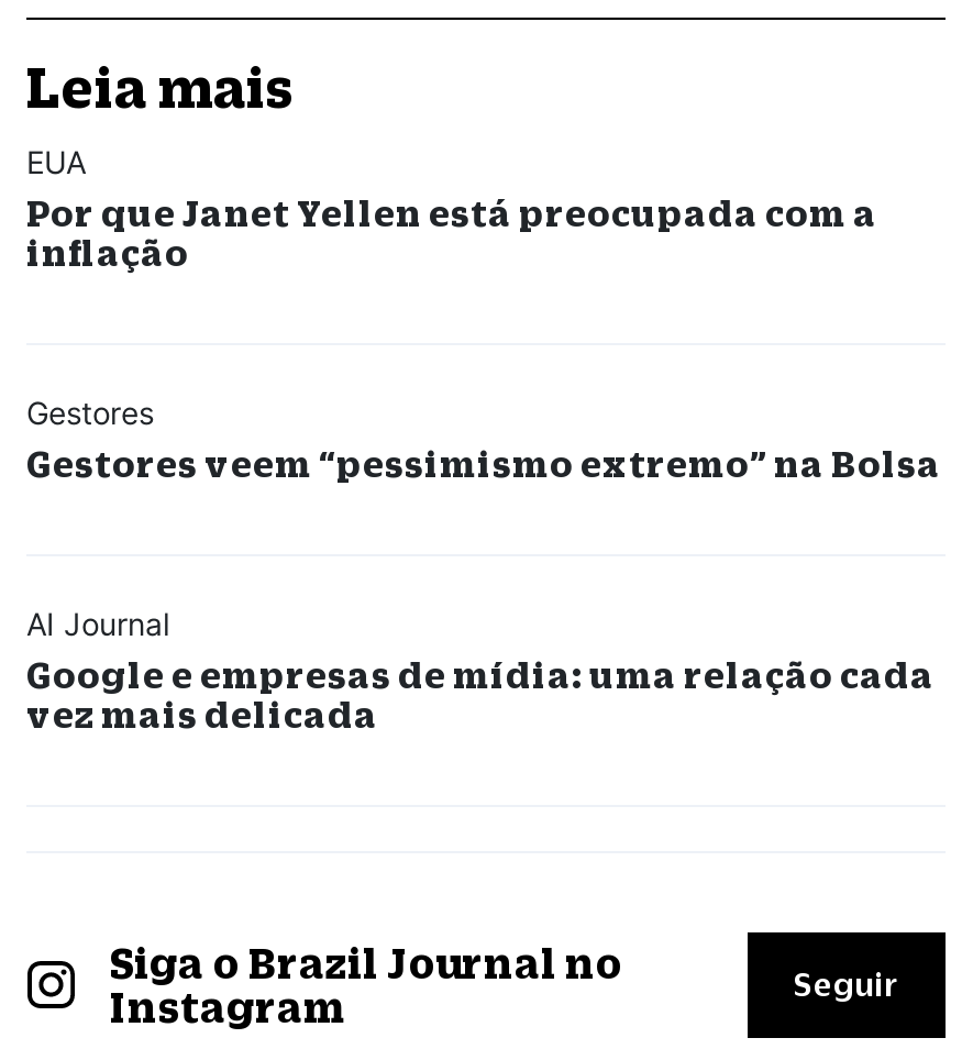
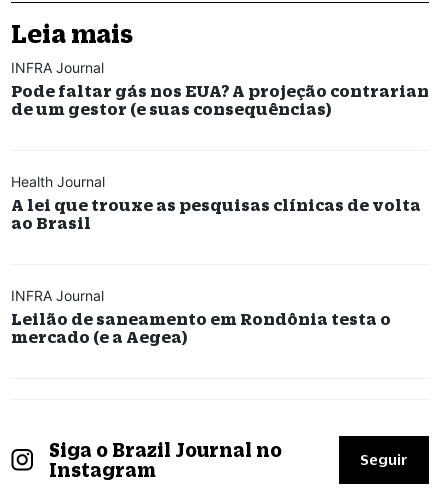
[26,144,877,273] EUA | Por que Janet Yellen está preocupada com a | inflação -> [11,59,429,118] INFRA Journal | Pode faltar gás nos EUA? A projeção contrarian | de um gestor (e suas consequências)
[26,394,941,484] Gestores | Gestores veem “pessimismo extremo” na Bolsa -> [11,173,421,232] Health Journal | A lei que trouxe as pesquisas clínicas de volta | ao Brasil
[26,605,935,735] AI Journal | Google e empresas de mídia: uma relação cada | vez mais delicada -> [11,287,391,346] INFRA Journal | Leilão de saneamento em Rondônia testa o | mercado (e a Aegea)

